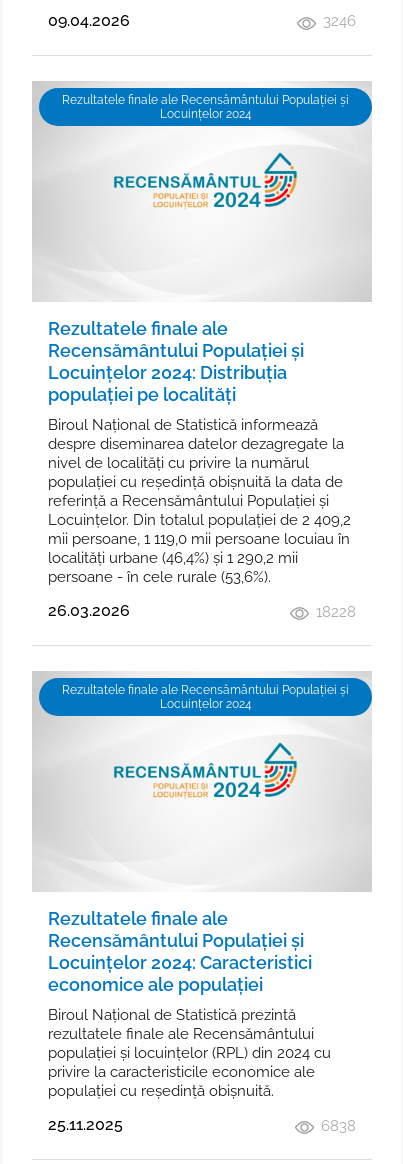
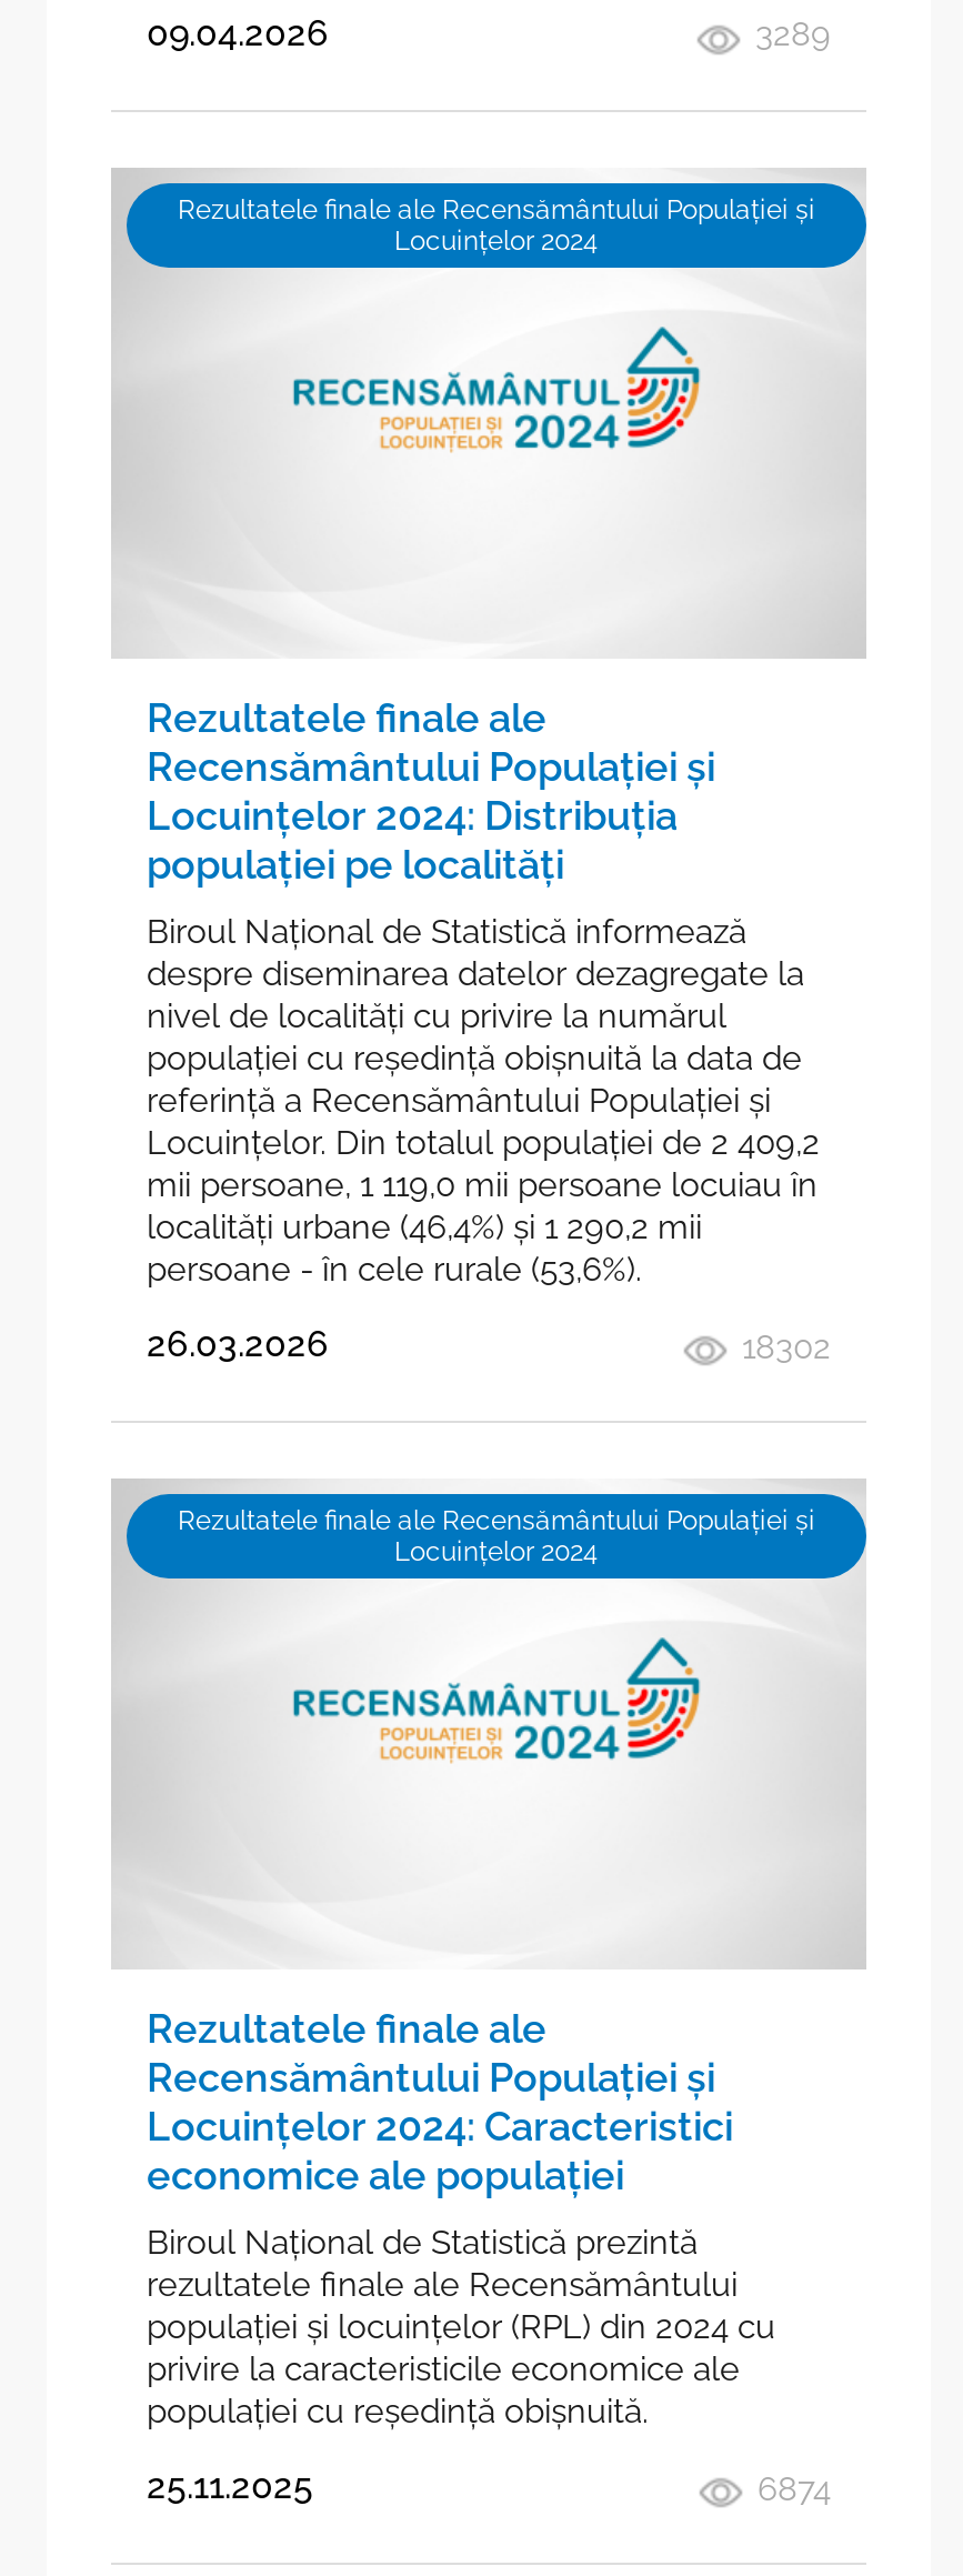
[319,12,356,30] 3246 -> [746,15,831,55] 3289
[312,603,356,621] 18228 -> [733,1327,831,1367] 18302
[317,1117,356,1135] 6838 -> [749,2470,831,2510] 6874

